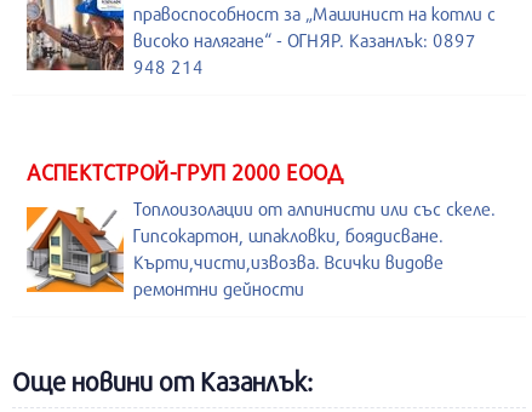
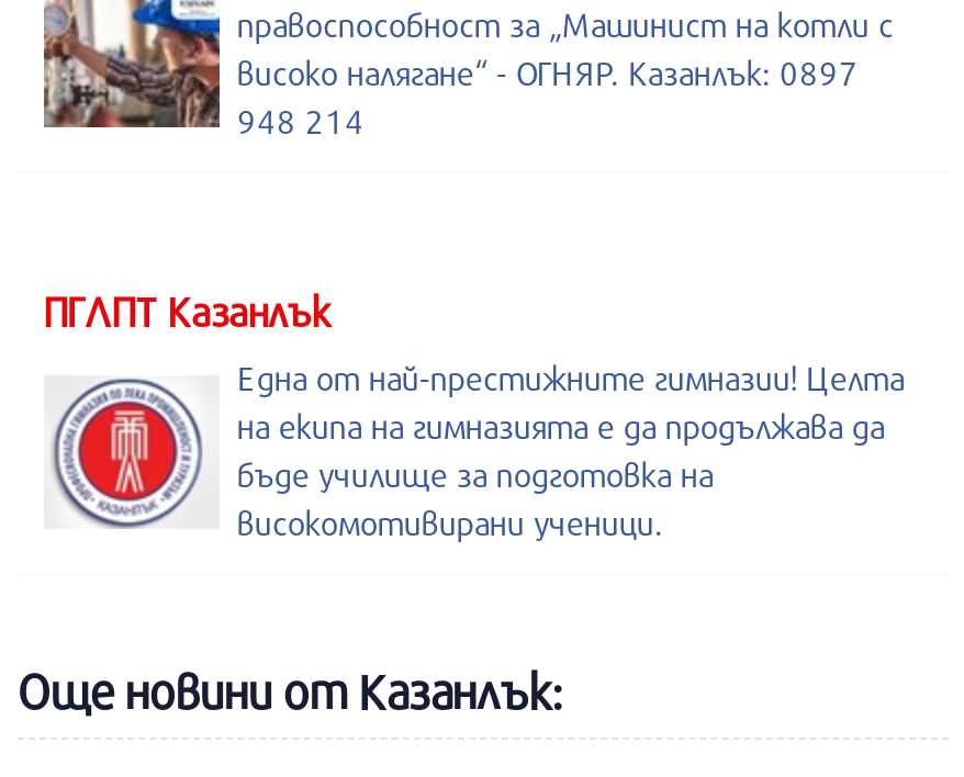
[27,159,343,185] АСПЕКТСТРОЙ-ГРУП 2000 ЕООД -> [44,288,332,336] ПГЛПТ Казанлък
[25,198,496,299] [image] | Топлоизолации от алпинисти или със скеле. | Гипсокартон, шпакловки, боядисване. | Кърти,чисти,извозва. Всички видове | ремонтни дейности -> [44,358,905,542] [image] | Една от най-престижните гимназии! Целта | на екипа на гимназията е да продължава да | бъде училище за подготовка на | високомотивирани ученици.

